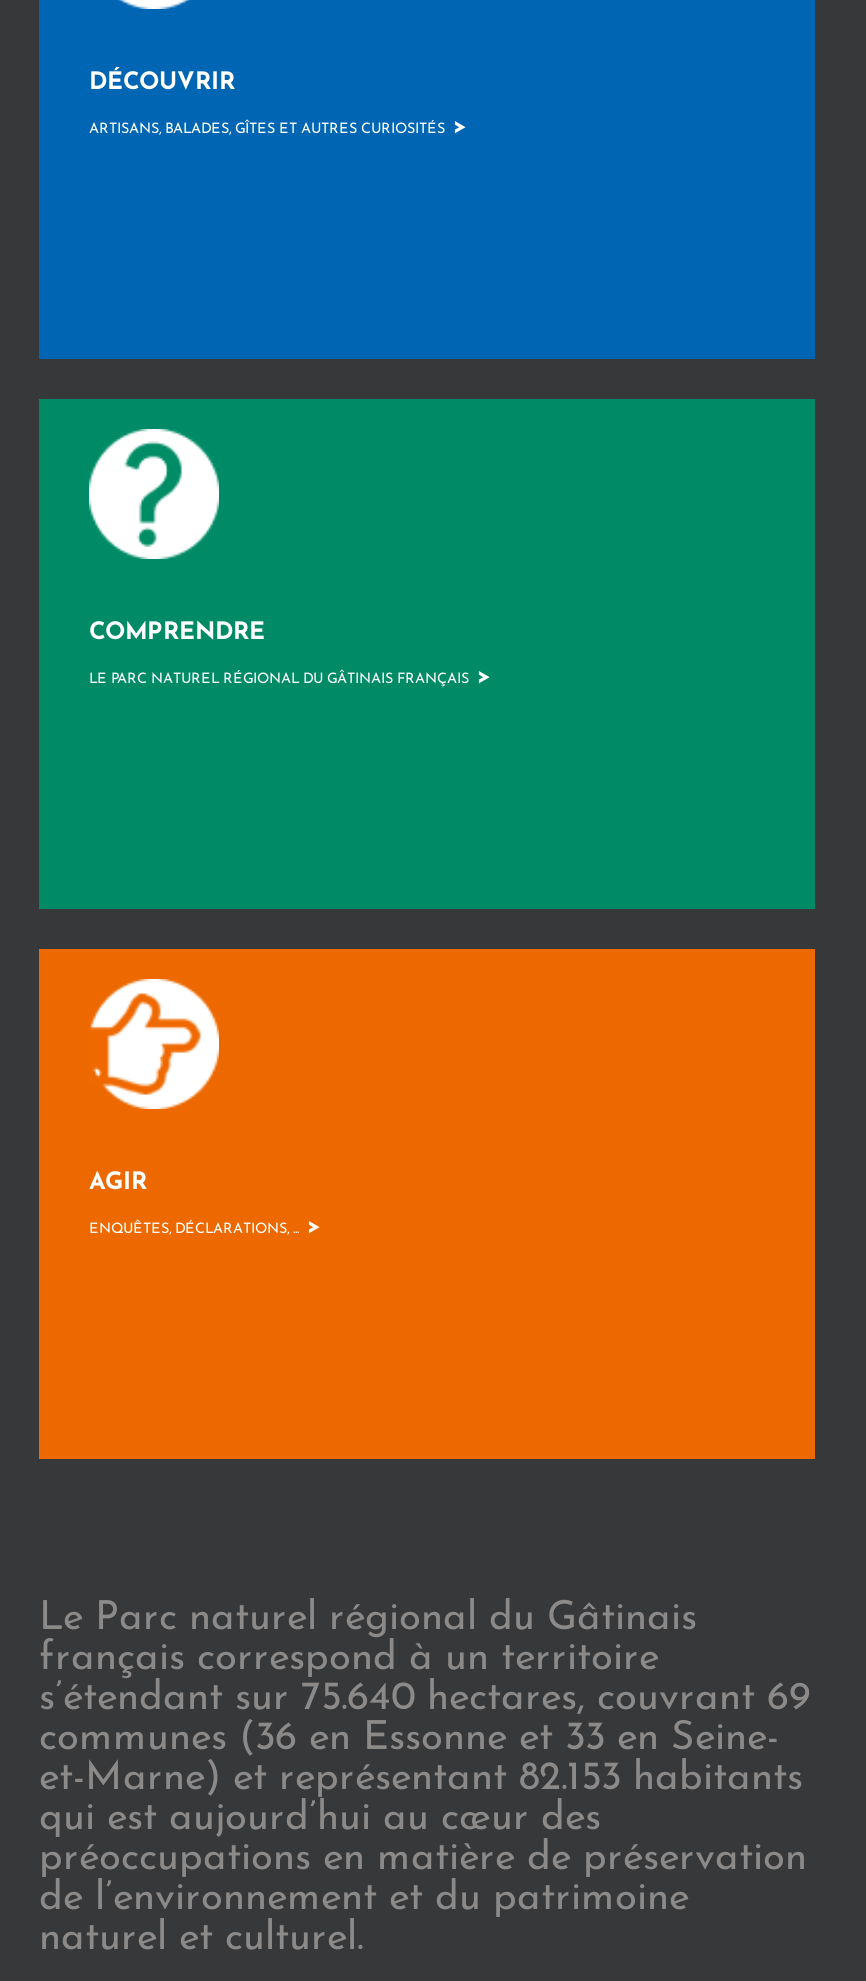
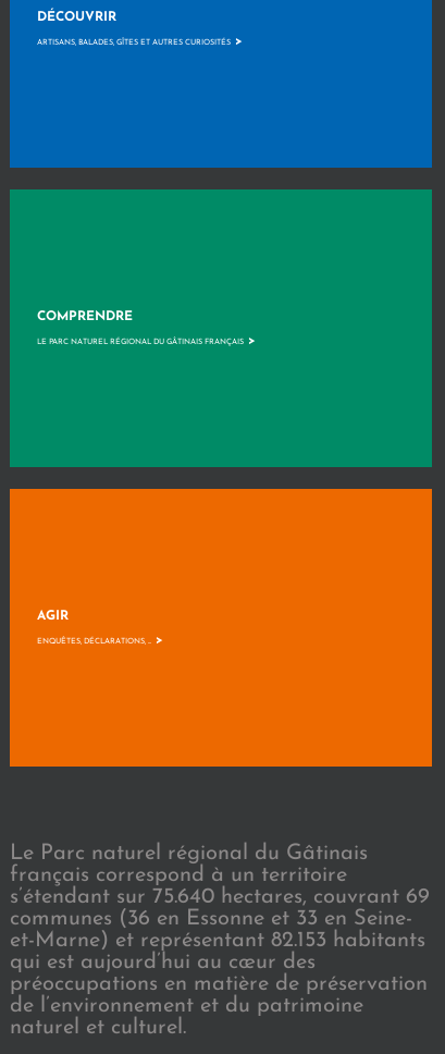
[87,426,221,562] [image] -> none
[89,976,221,1112] [image] -> none

